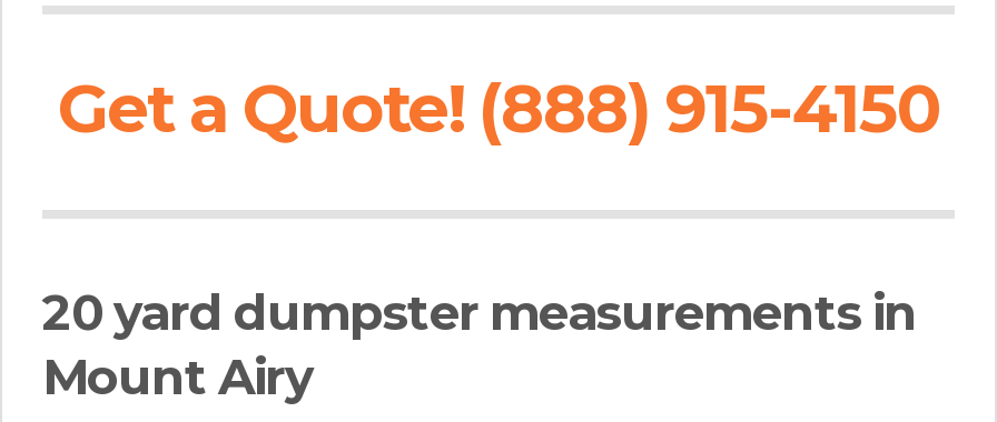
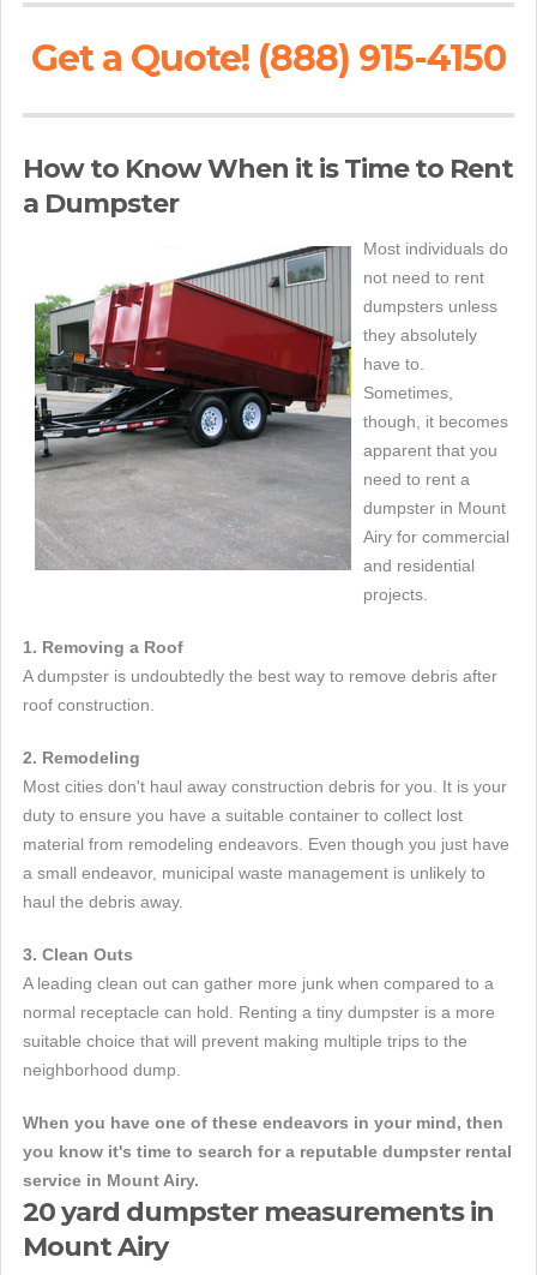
none -> [23,152,513,1190] [image] | How to Know When it is Time to Rent | a Dumpster | Most individuals do | not need to rent | dumpsters unless | they absolutely | have to. | Sometimes, | though, it becomes | apparent that you | need to rent a | dumpster in Mount | Airy for commercial | and residential | projects. | 1. Removing a Roof | A dumpster is undoubtedly the best way to remove debris after | roof construction. | 2. Remodeling | Most cities don't haul away construction debris for you. It is your | duty to ensure you have a suitable container to collect lost | material from remodeling endeavors. Even though you just have | a small endeavor, municipal waste management is unlikely to | haul the debris away. | 3. Clean Outs | A leading clean out can gather more junk when compared to a | normal receptacle can hold. Renting a tiny dumpster is a more | suitable choice that will prevent making multiple trips to the | neighborhood dump. | When you have one of these endeavors in your mind, then | you know it's time to search for a reputable dumpster rental | service in Mount Airy.

